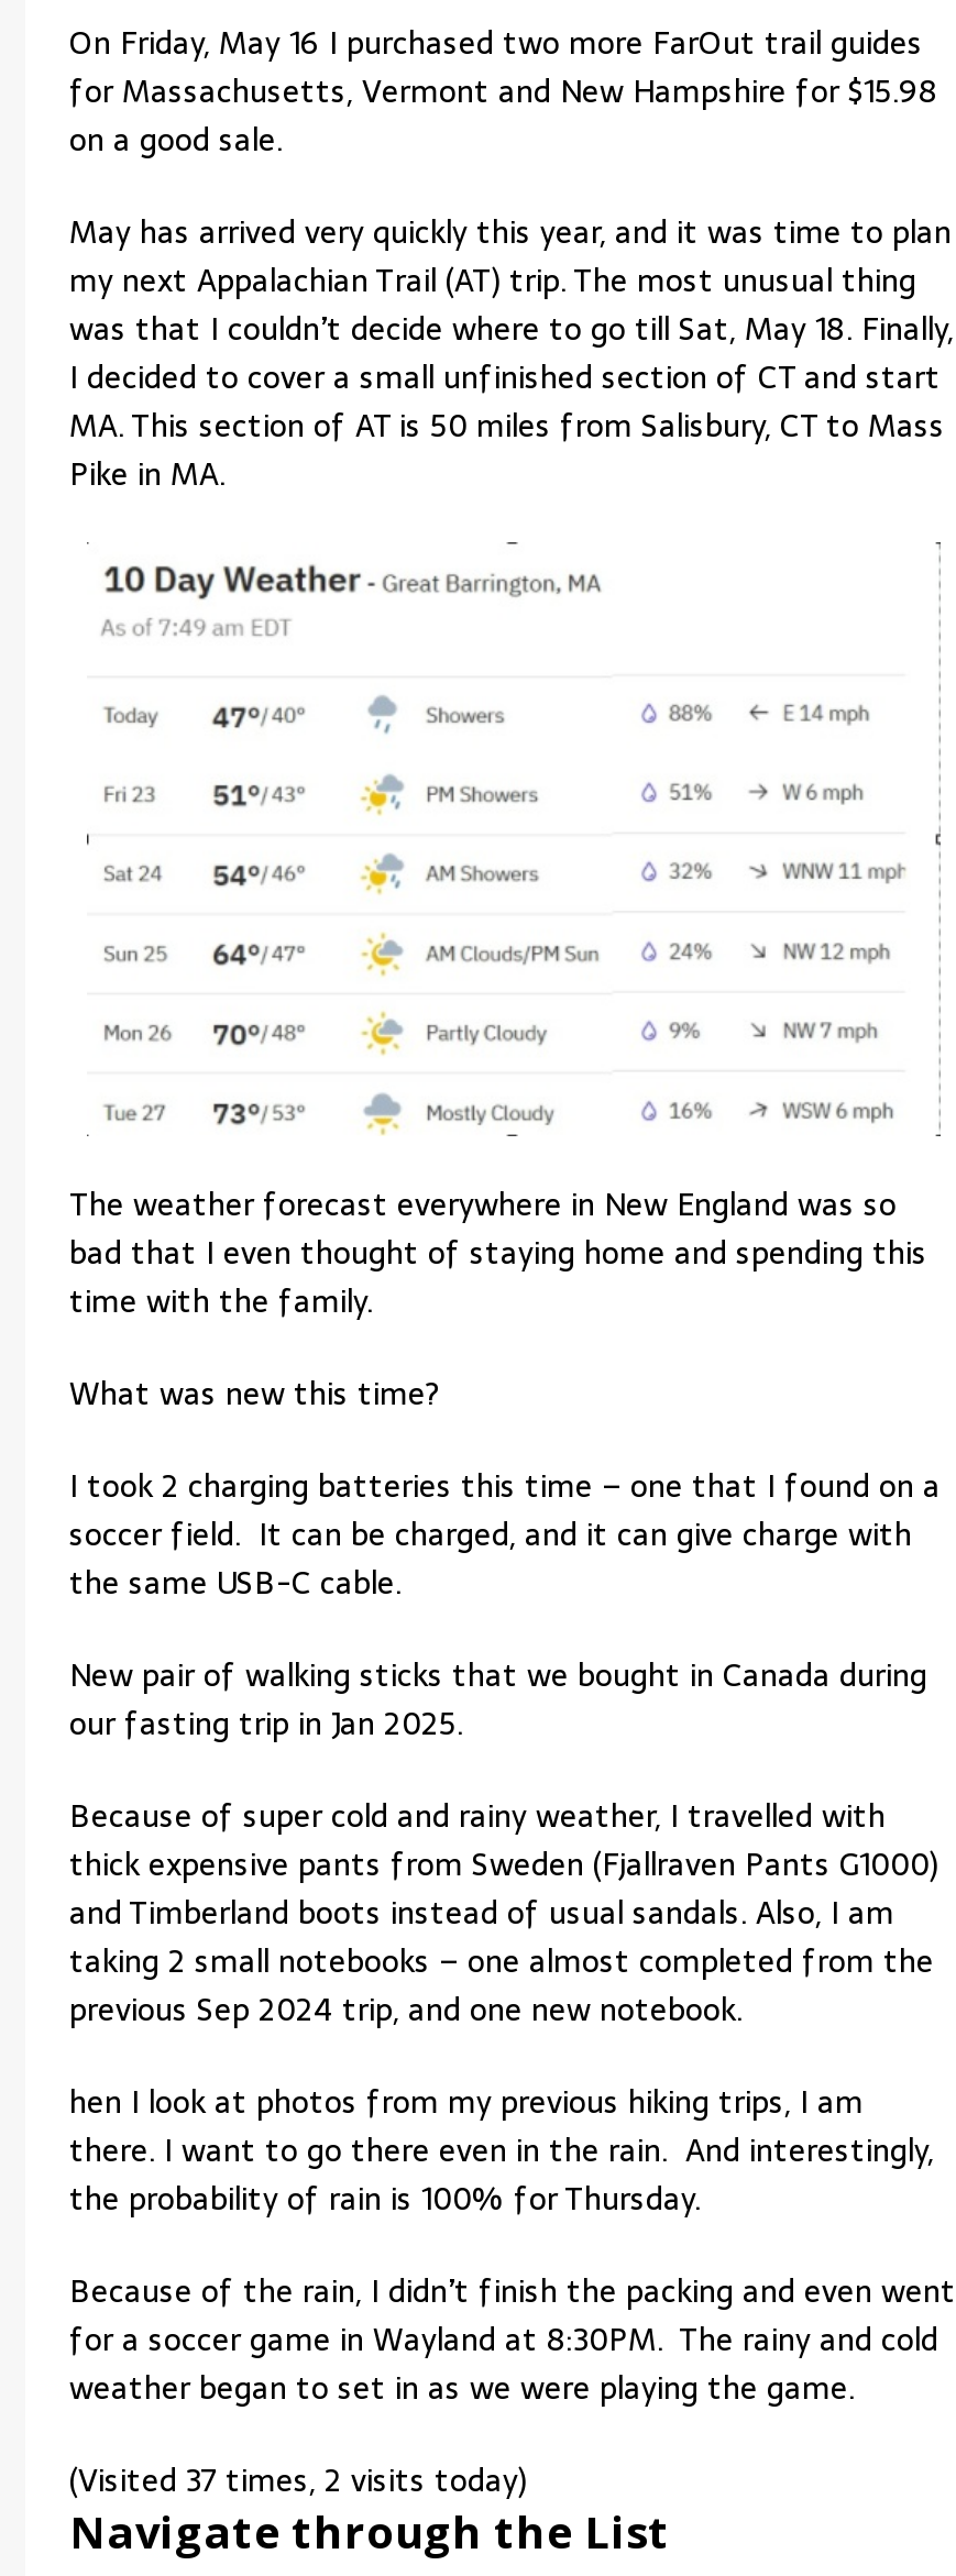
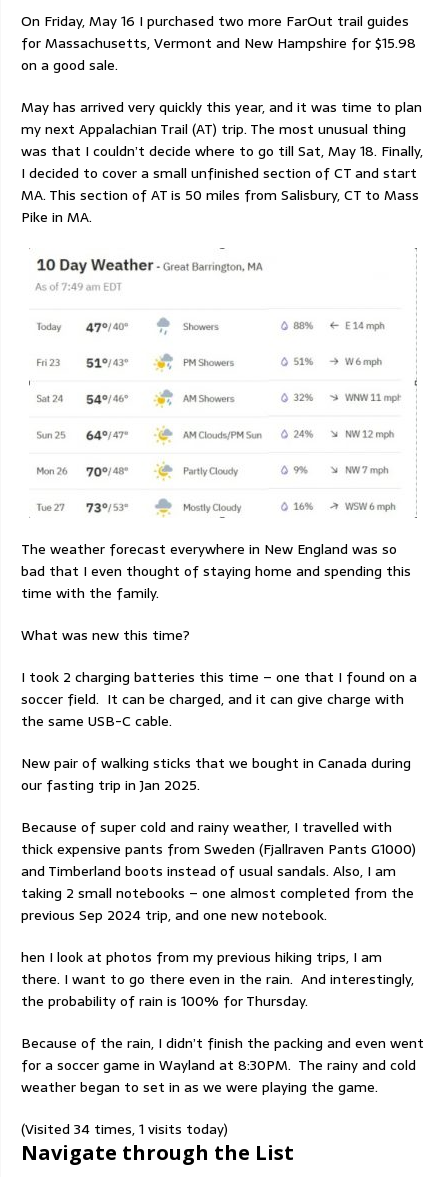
[69,2456,527,2504] (Visited 37 times, 2 visits today) -> [21,1118,228,1140] (Visited 34 times, 1 visits today)

